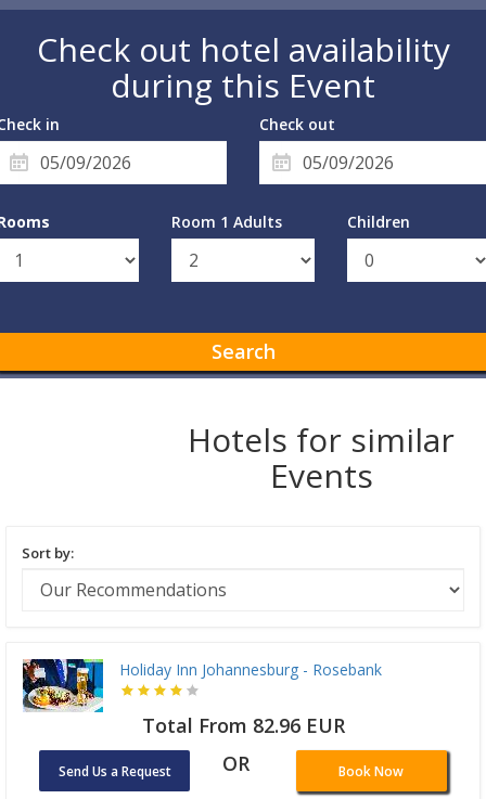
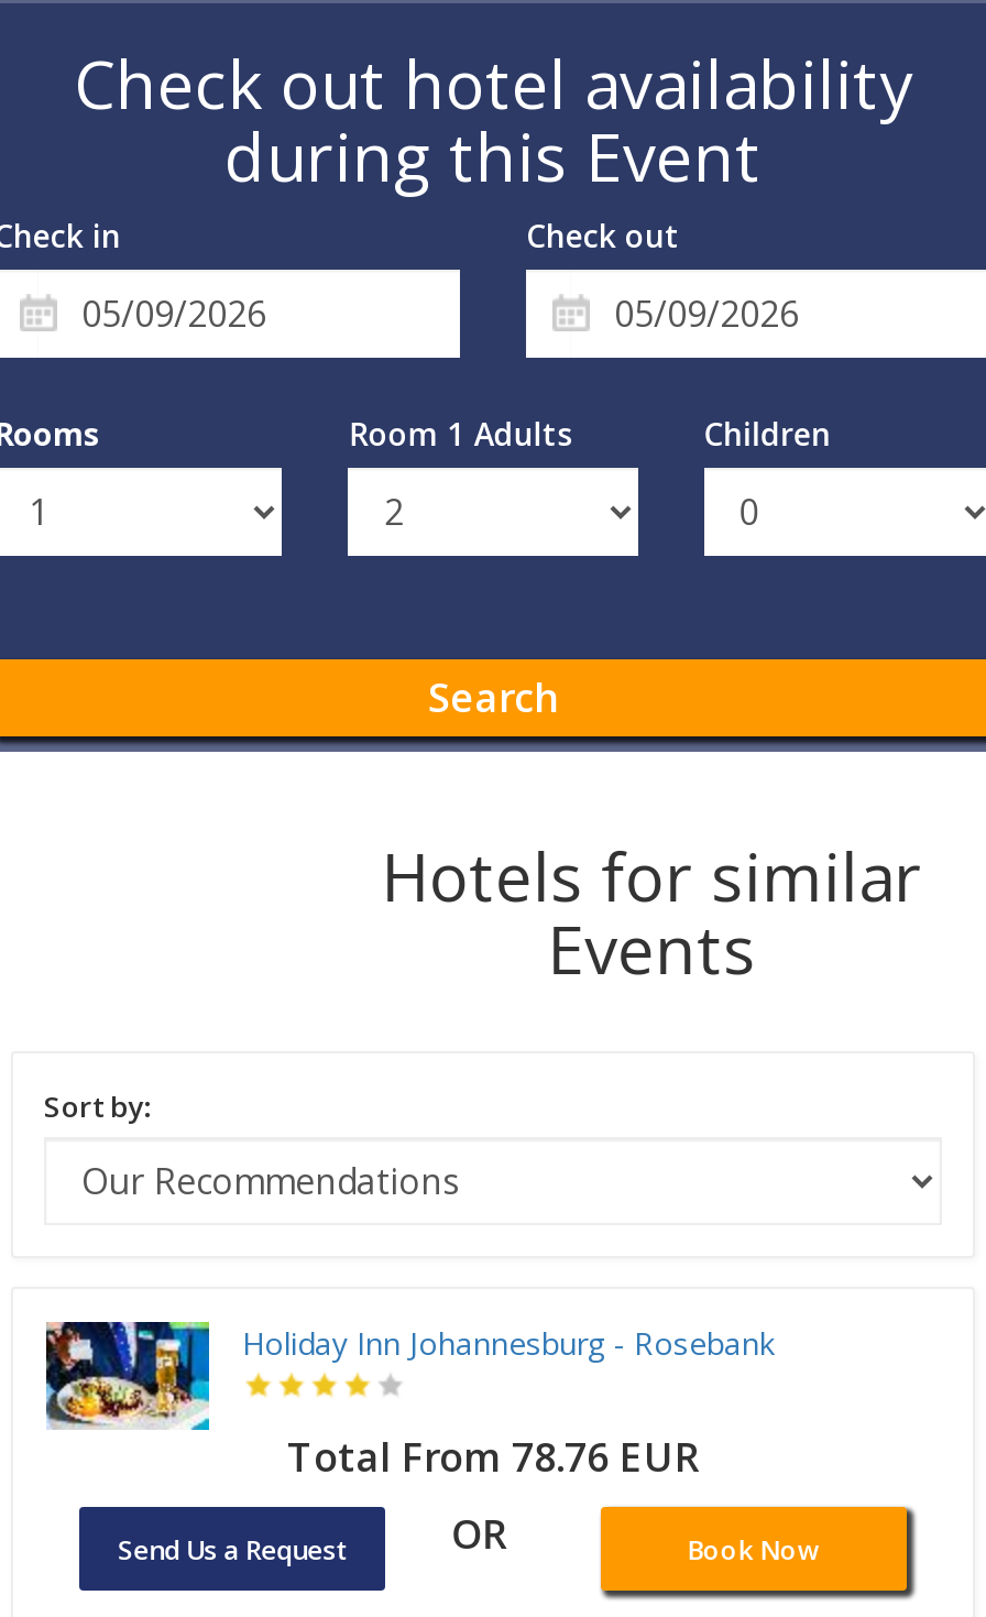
[142,712,344,738] Total From 82.96 EUR -> [287,1429,699,1482] Total From 78.76 EUR

